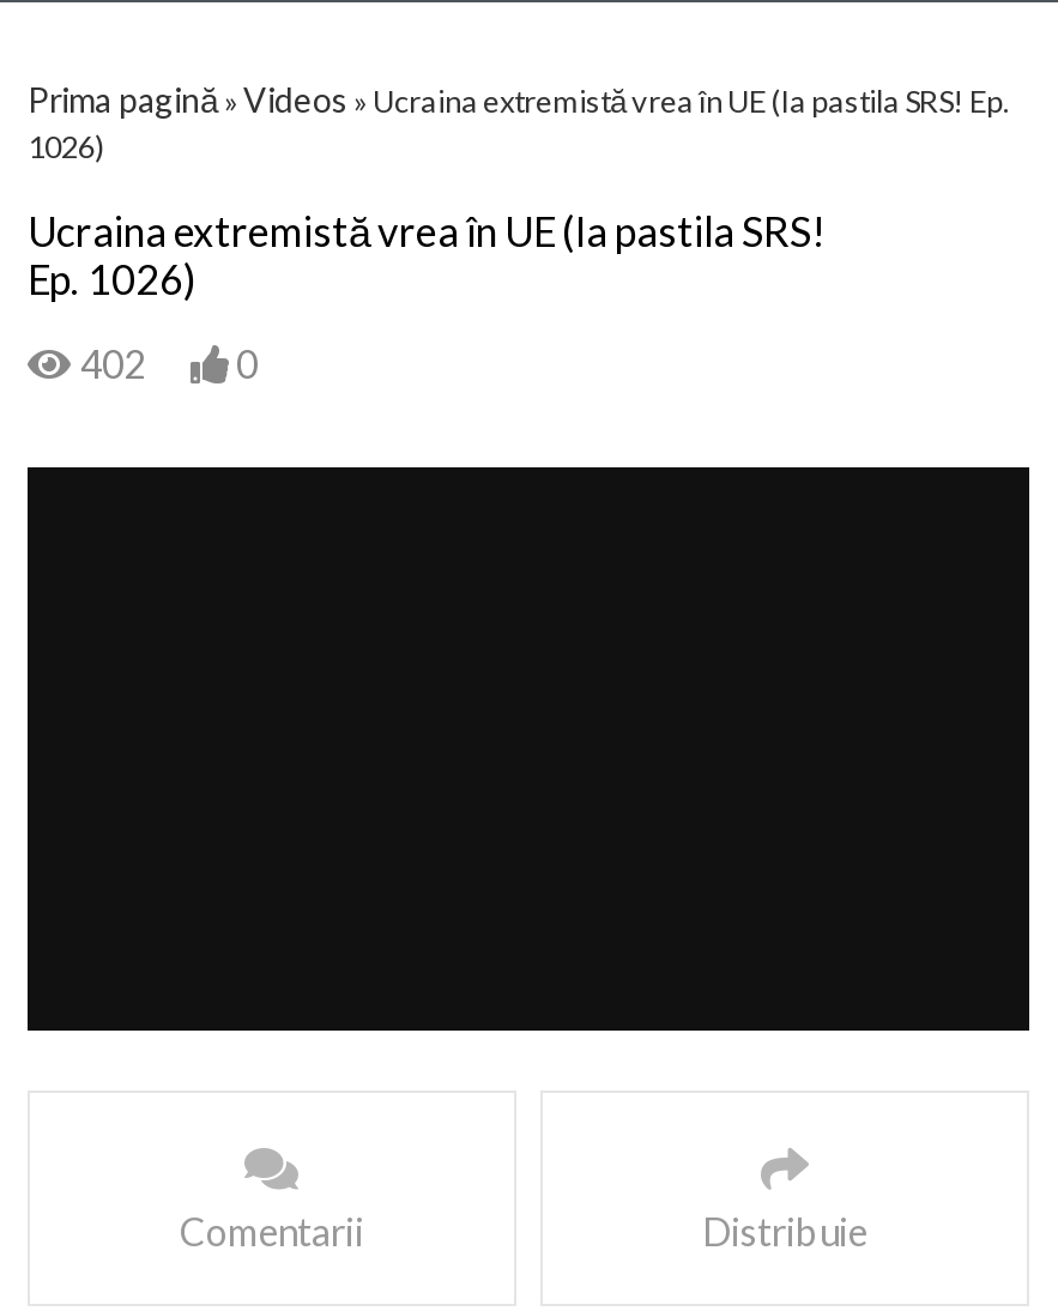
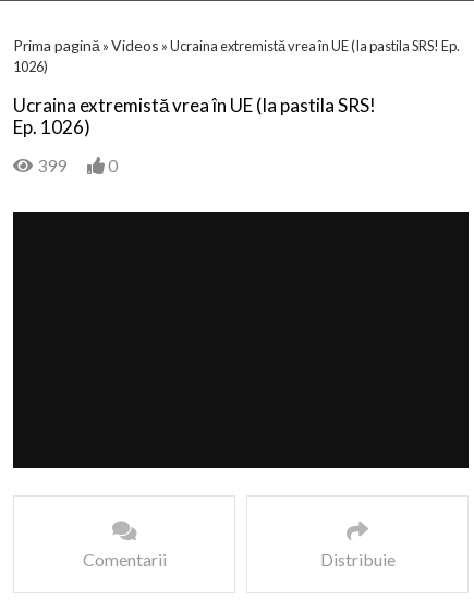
[80,341,258,387] 402 0 -> [37,155,118,176] 399 0

